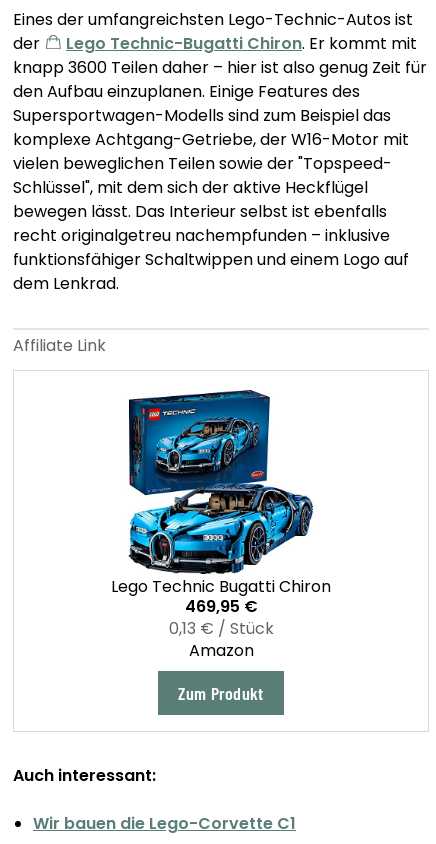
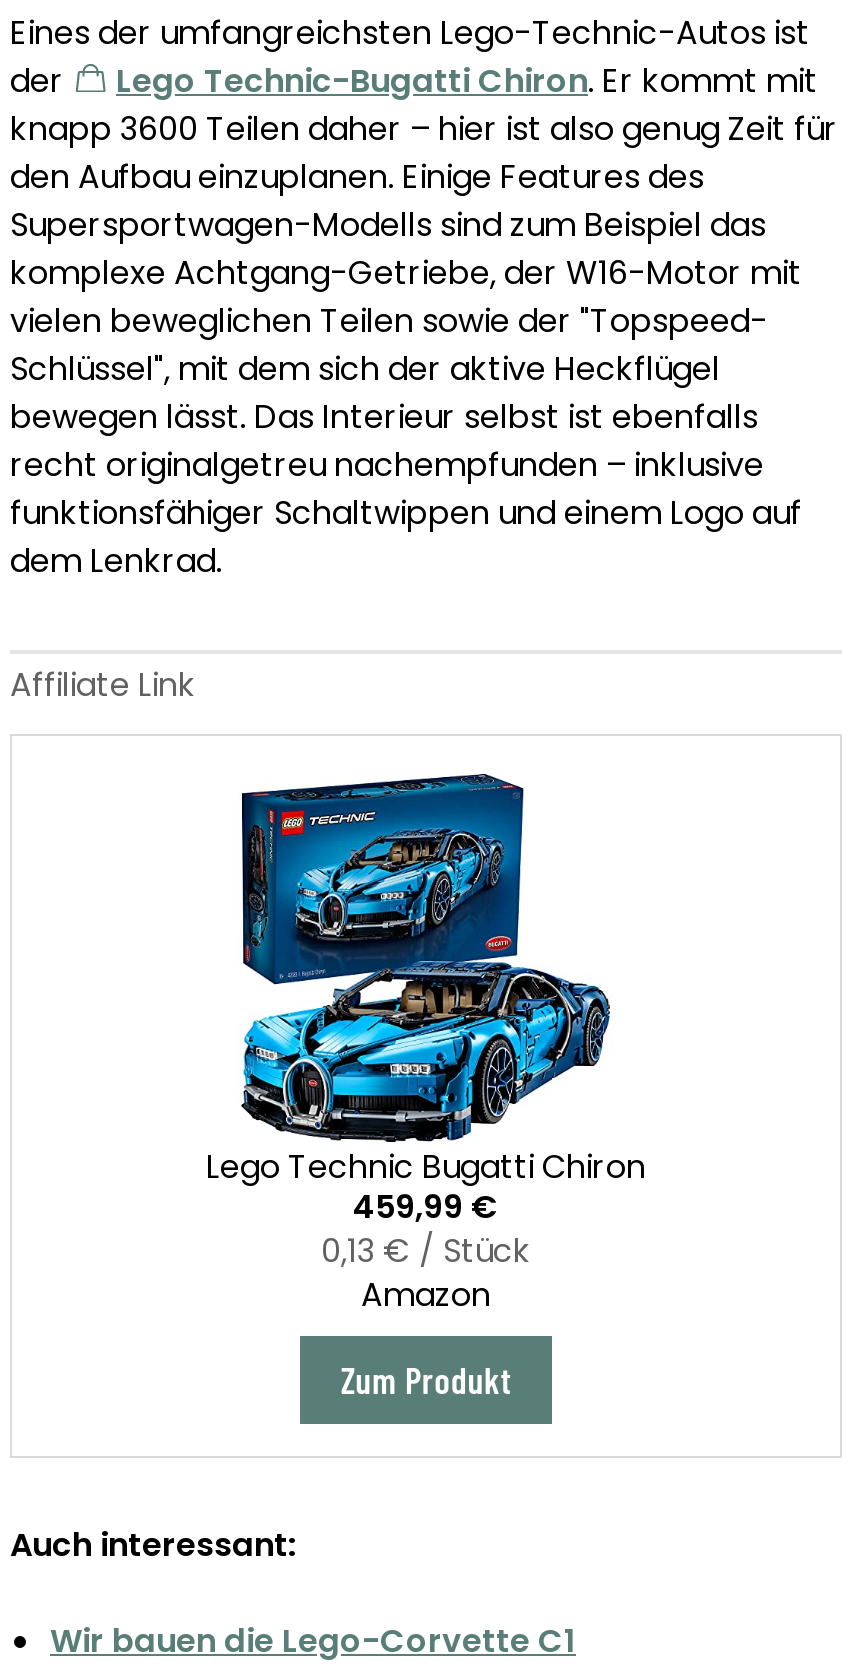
[184,595,257,618] 469,95 € -> [353,1184,499,1230] 459,99 €

